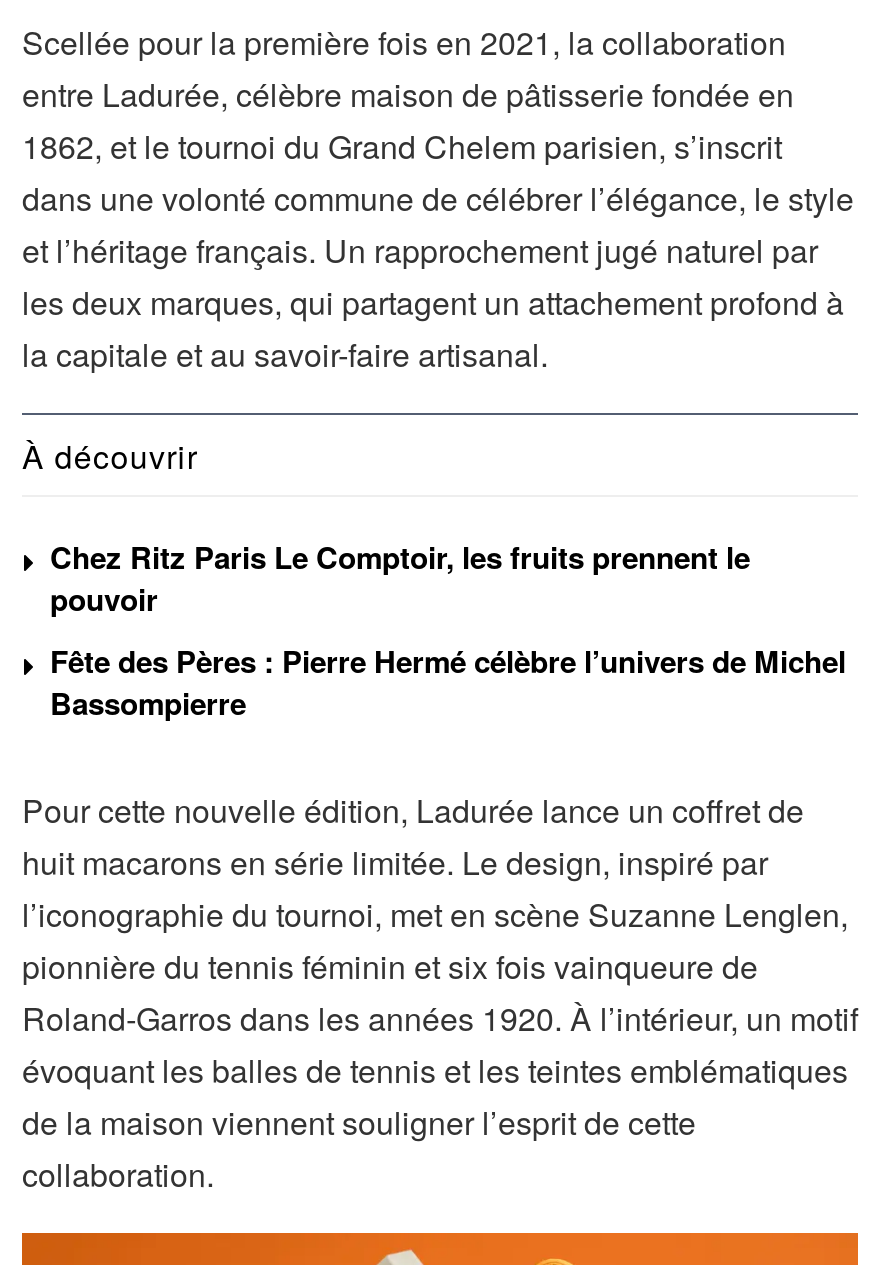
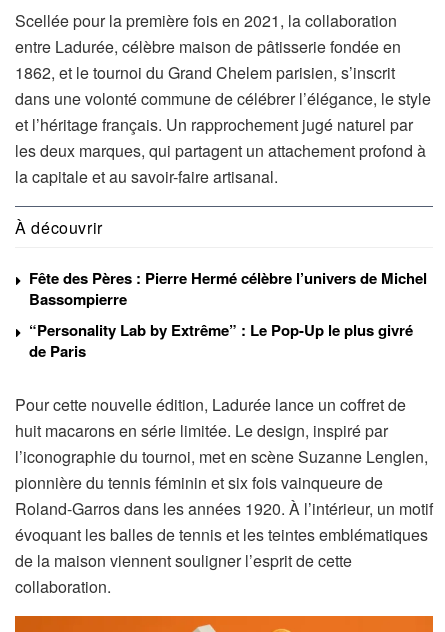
[50,535,750,621] Chez Ritz Paris Le Comptoir, les fruits prennent le | pouvoir -> none
moved [50,639,846,725] -> [29,267,427,310]: Fête des Pères : Pierre Hermé célèbre l’univers de Michel | Bassompierre
none -> [29,319,413,362] “Personality Lab by Extrême” : Le Pop-Up le plus givré | de Paris

